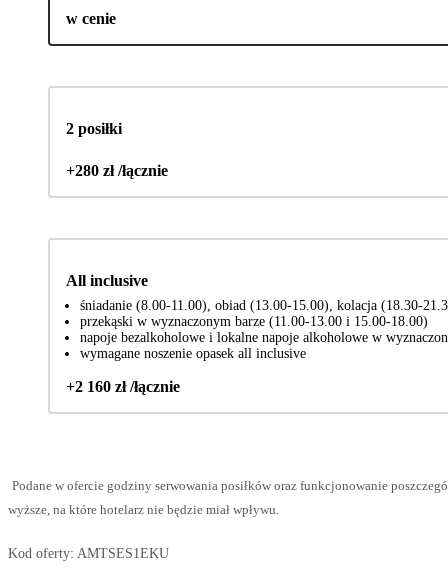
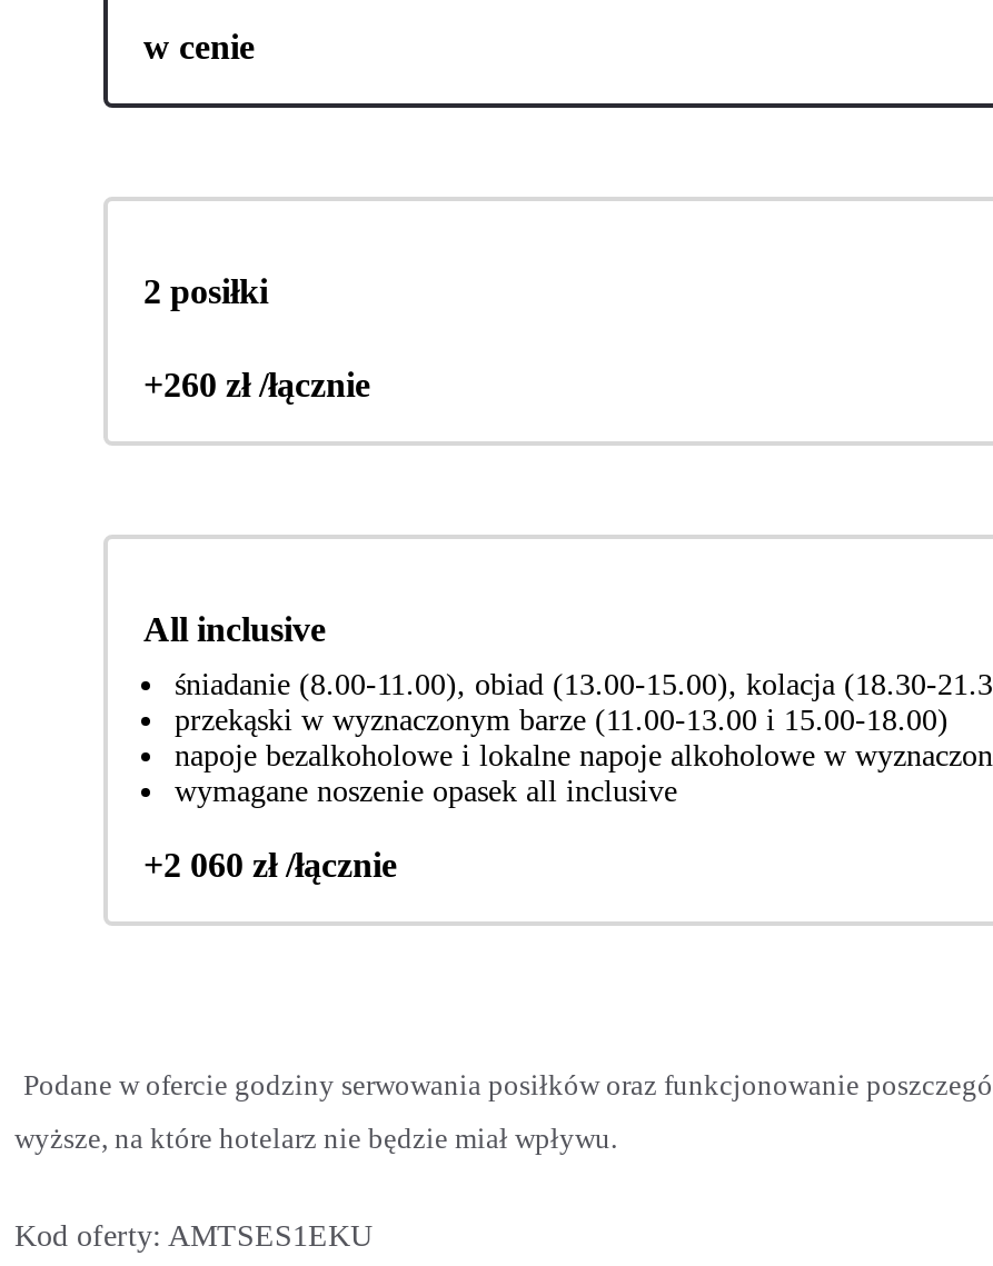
[66,162,168,179] +280 zł /łącznie -> [143,365,370,403] +260 zł /łącznie
[66,378,180,395] +2 160 zł /łącznie -> [143,845,397,883] +2 060 zł /łącznie

